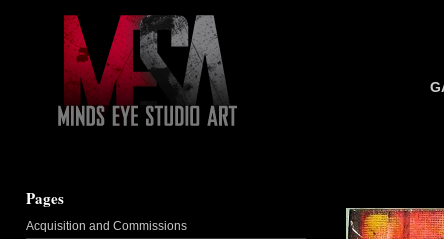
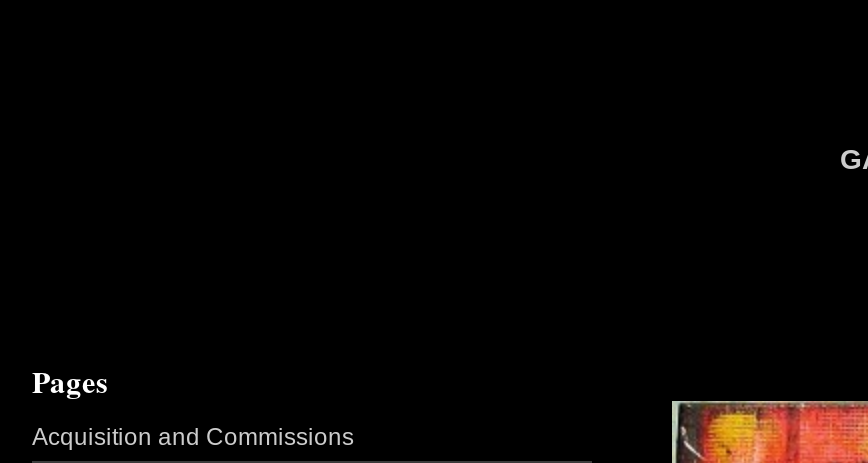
[57,14,238,127] [image] -> none

